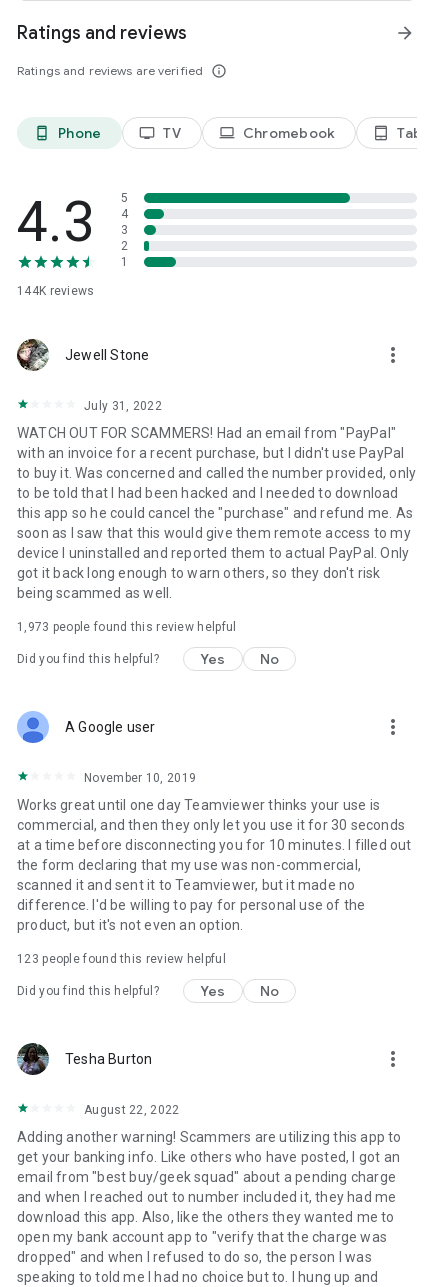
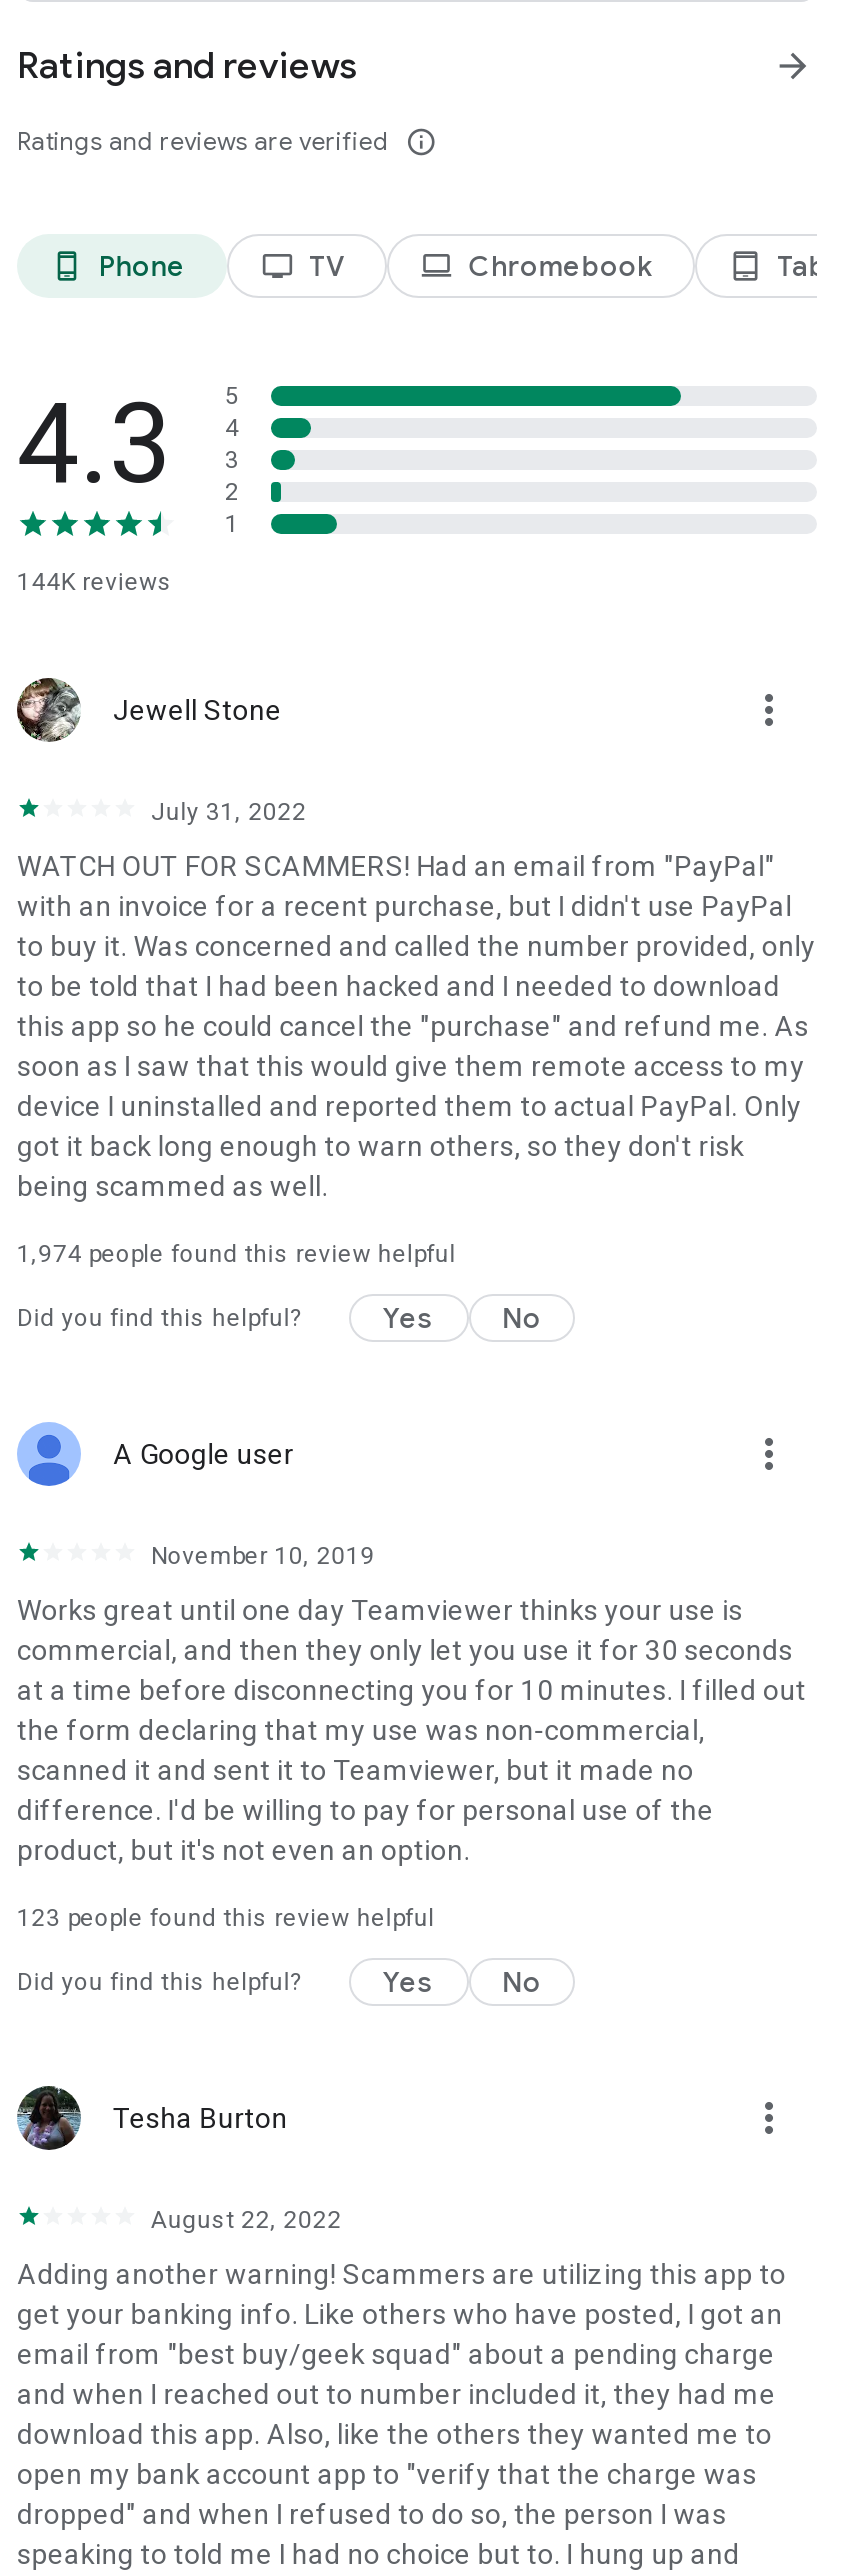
[17,620,236,634] 1,973 people found this review helpful -> [17,1240,456,1268] 1,974 people found this review helpful

